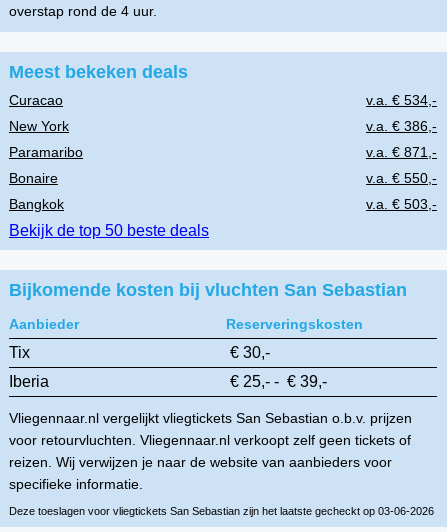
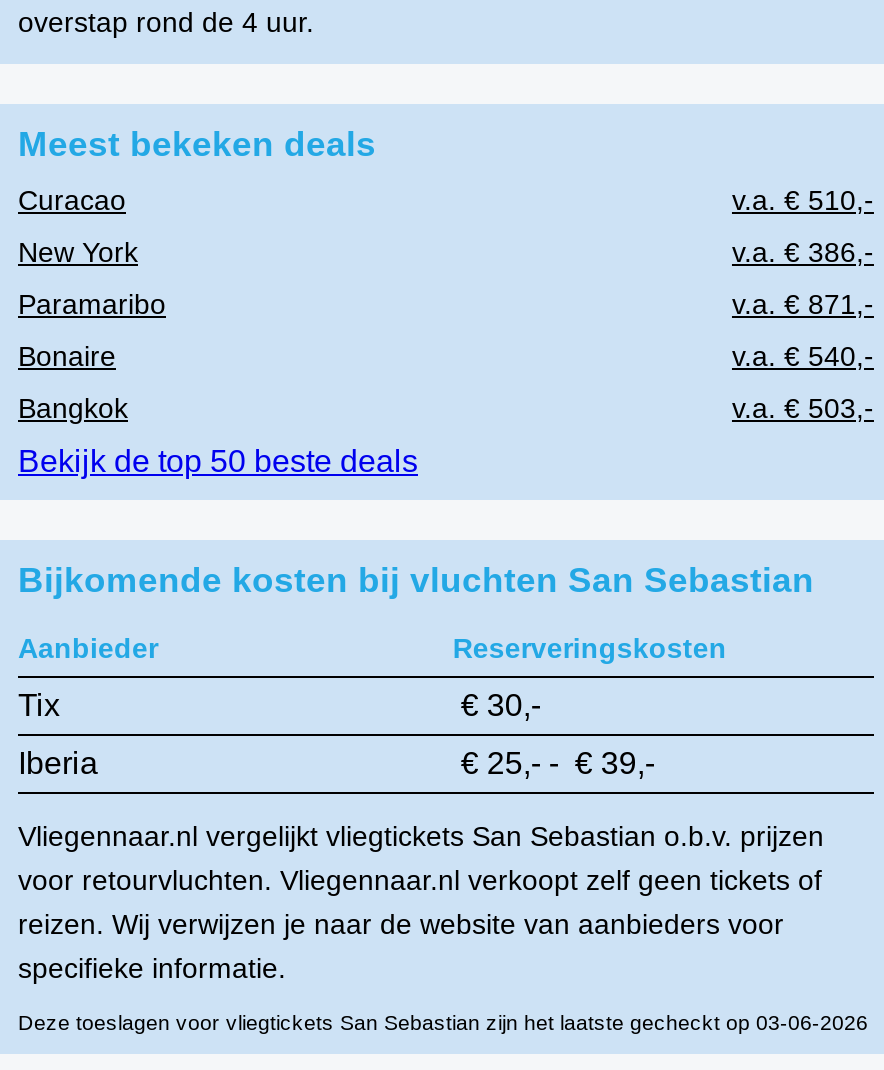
[366,92,437,108] v.a. € 534,- -> [732,184,874,216] v.a. € 510,-
[366,170,437,186] v.a. € 550,- -> [732,340,874,372] v.a. € 540,-

